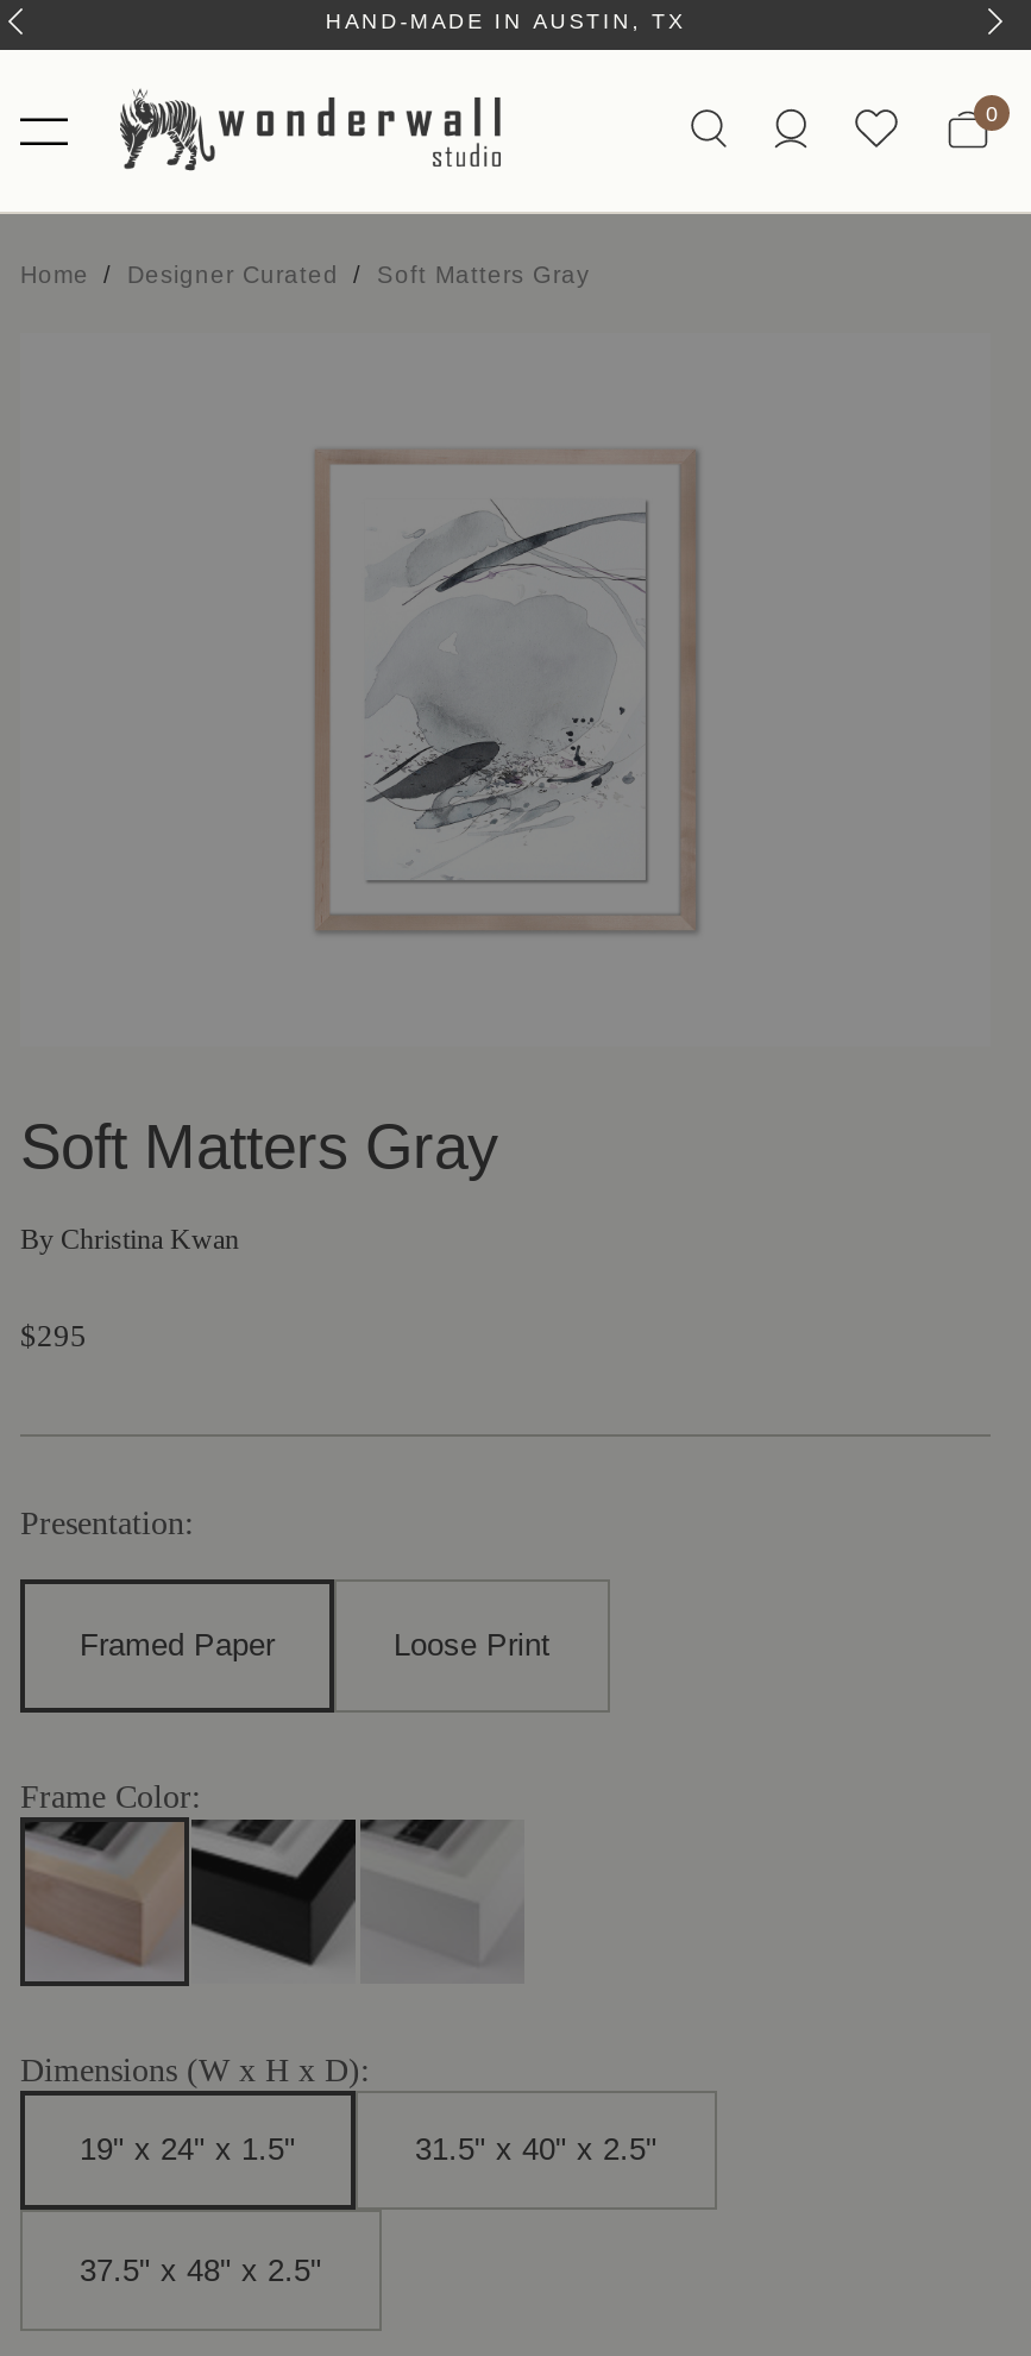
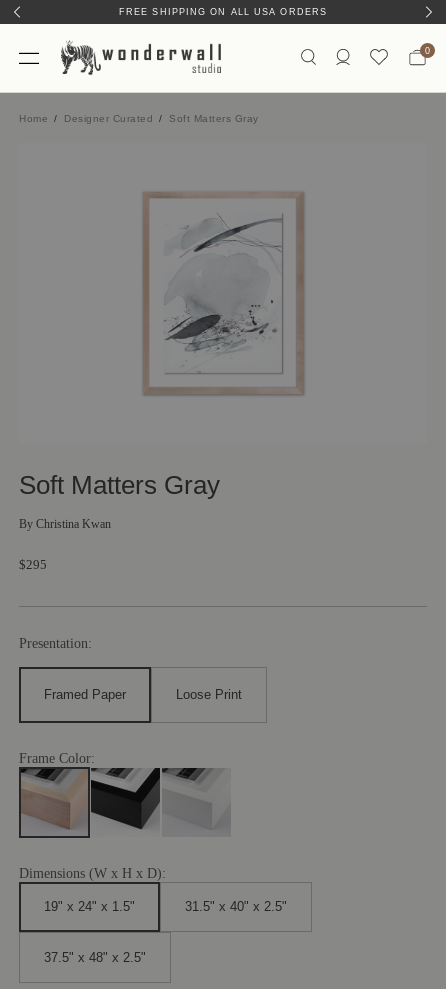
[325,10,685,33] HAND-MADE IN AUSTIN, TX -> [119,7,327,17] FREE SHIPPING ON ALL USA ORDERS

